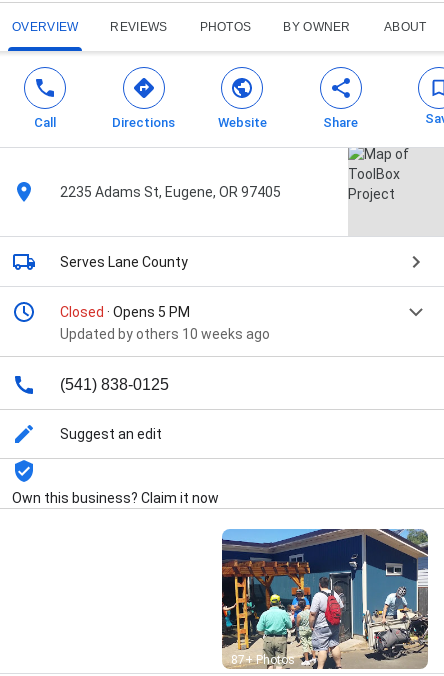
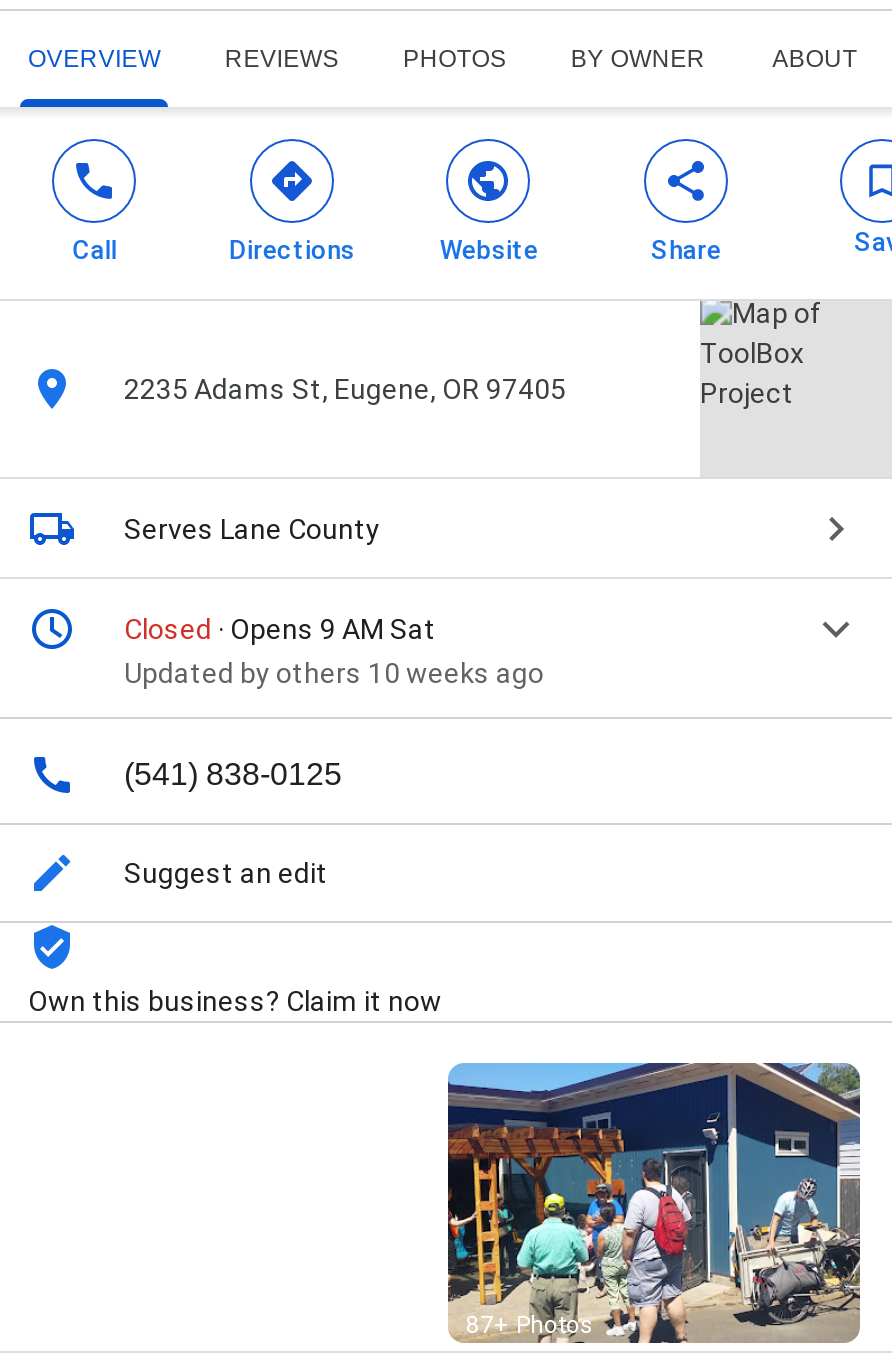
[60,304,190,320] Closed · Opens 5 PM -> [124,613,436,645] Closed · Opens 9 AM Sat

